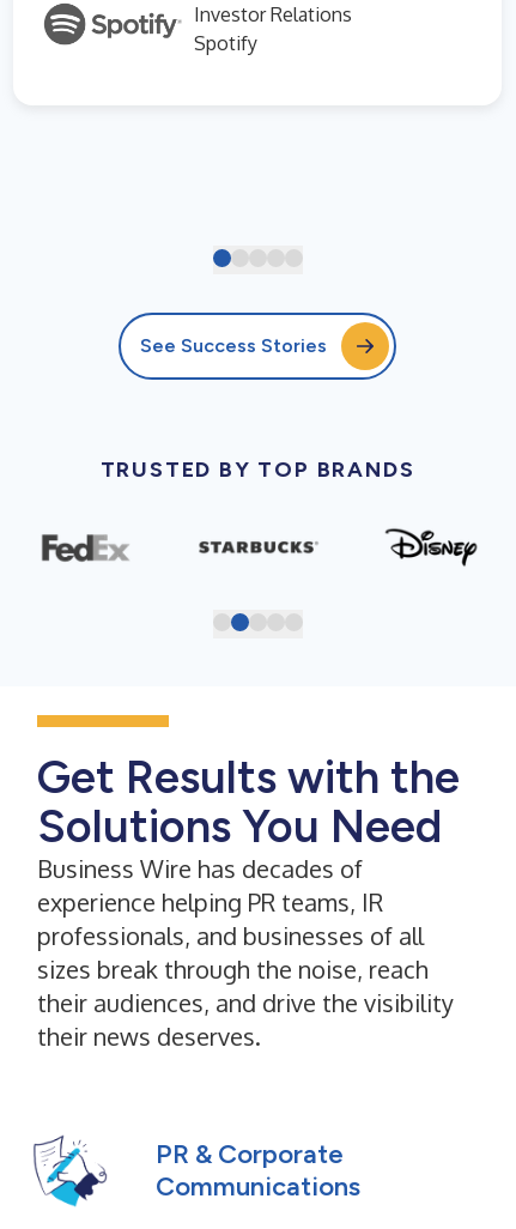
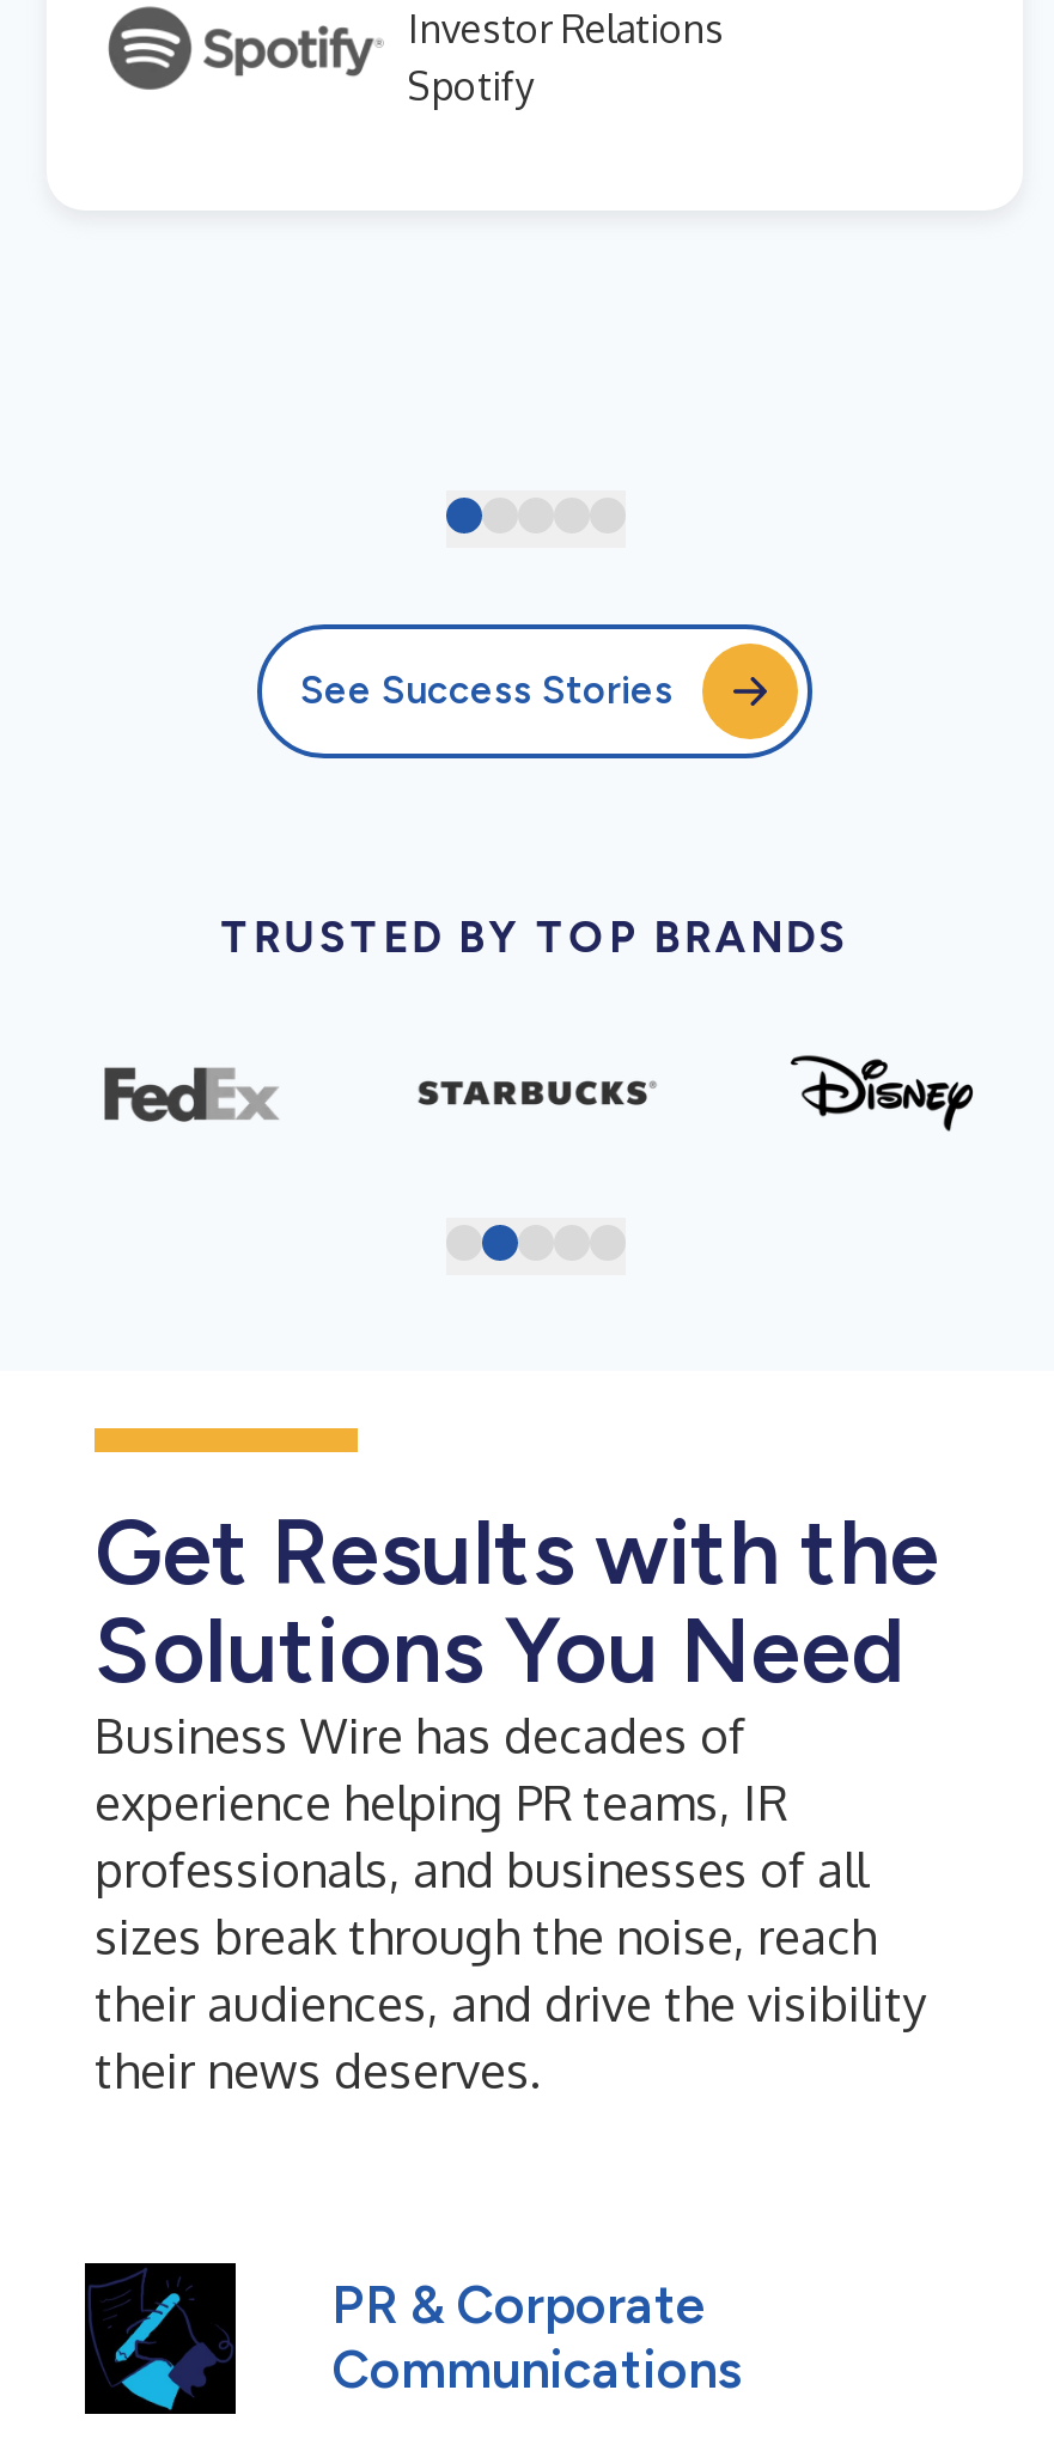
[32,1133,108,1209] [image] -> [83,2261,238,2416] [image]

